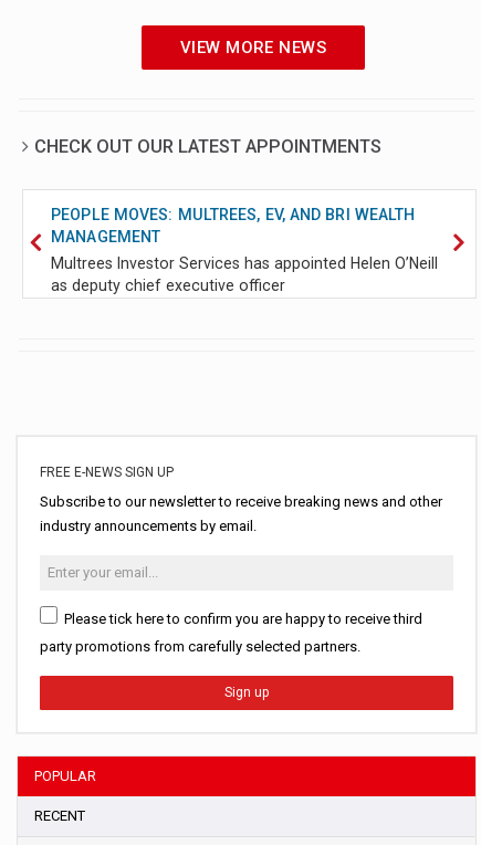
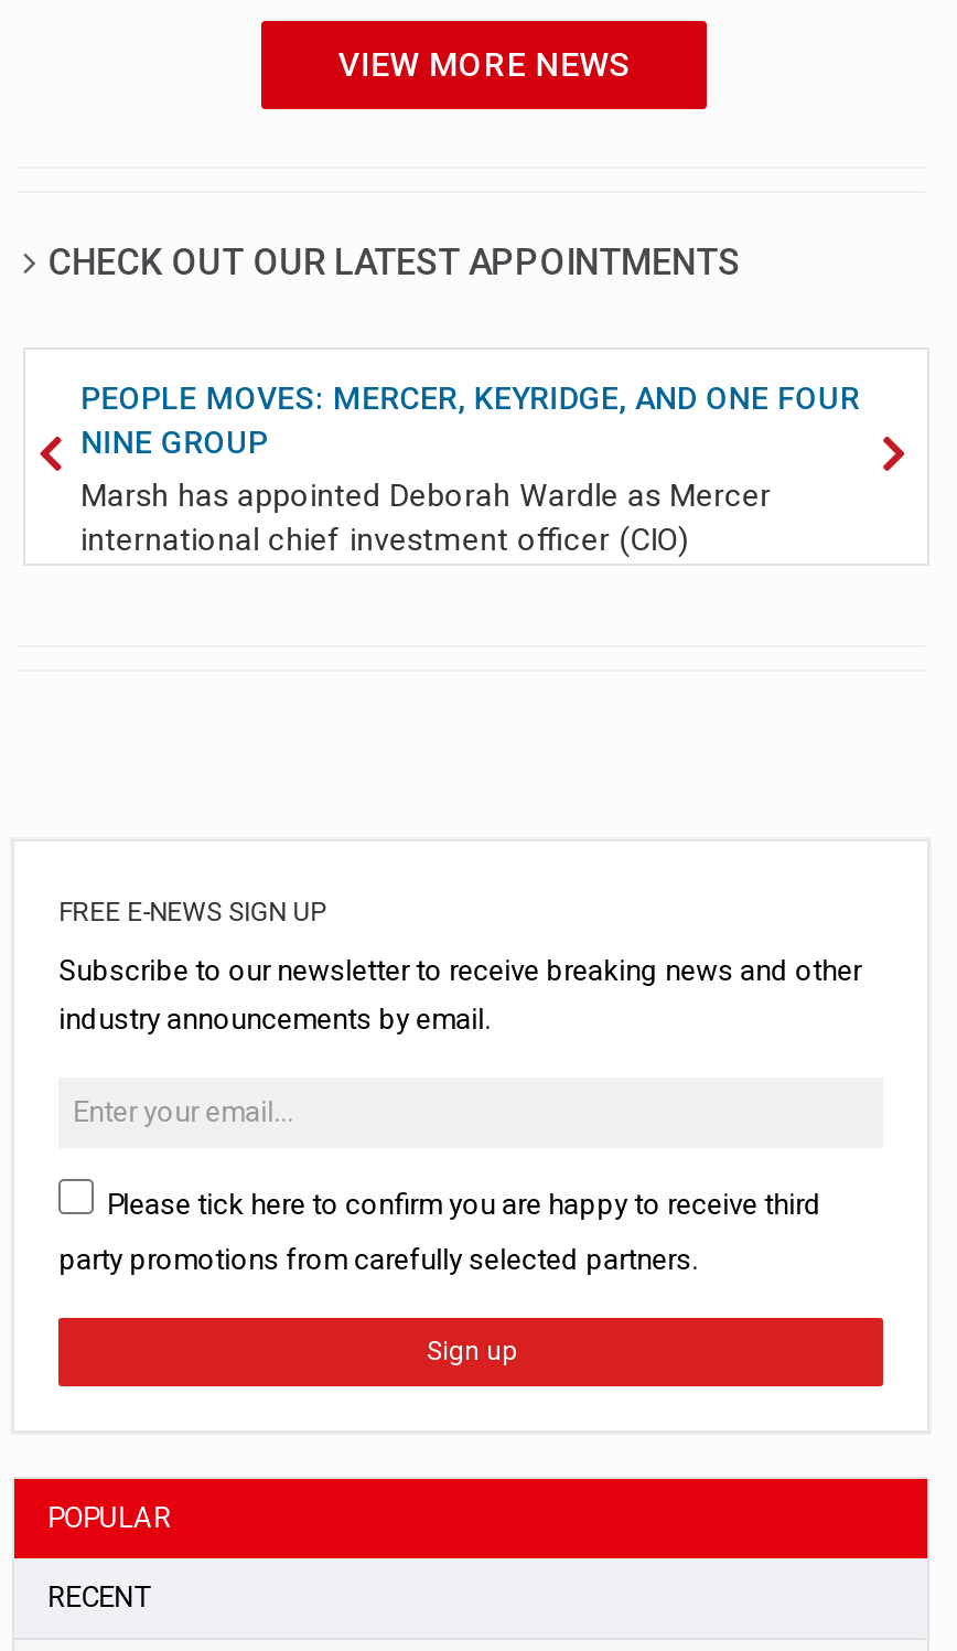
[51,205,415,245] PEOPLE MOVES: MULTREES, EV, AND BRI WEALTH | MANAGEMENT -> [81,380,860,459] PEOPLE MOVES: MERCER, KEYRIDGE, AND ONE FOUR | NINE GROUP
[51,254,438,294] Multrees Investor Services has appointed Helen O’Neill | as deputy chief executive officer -> [81,477,771,557] Marsh has appointed Deborah Wardle as Mercer | international chief investment officer (CIO)

